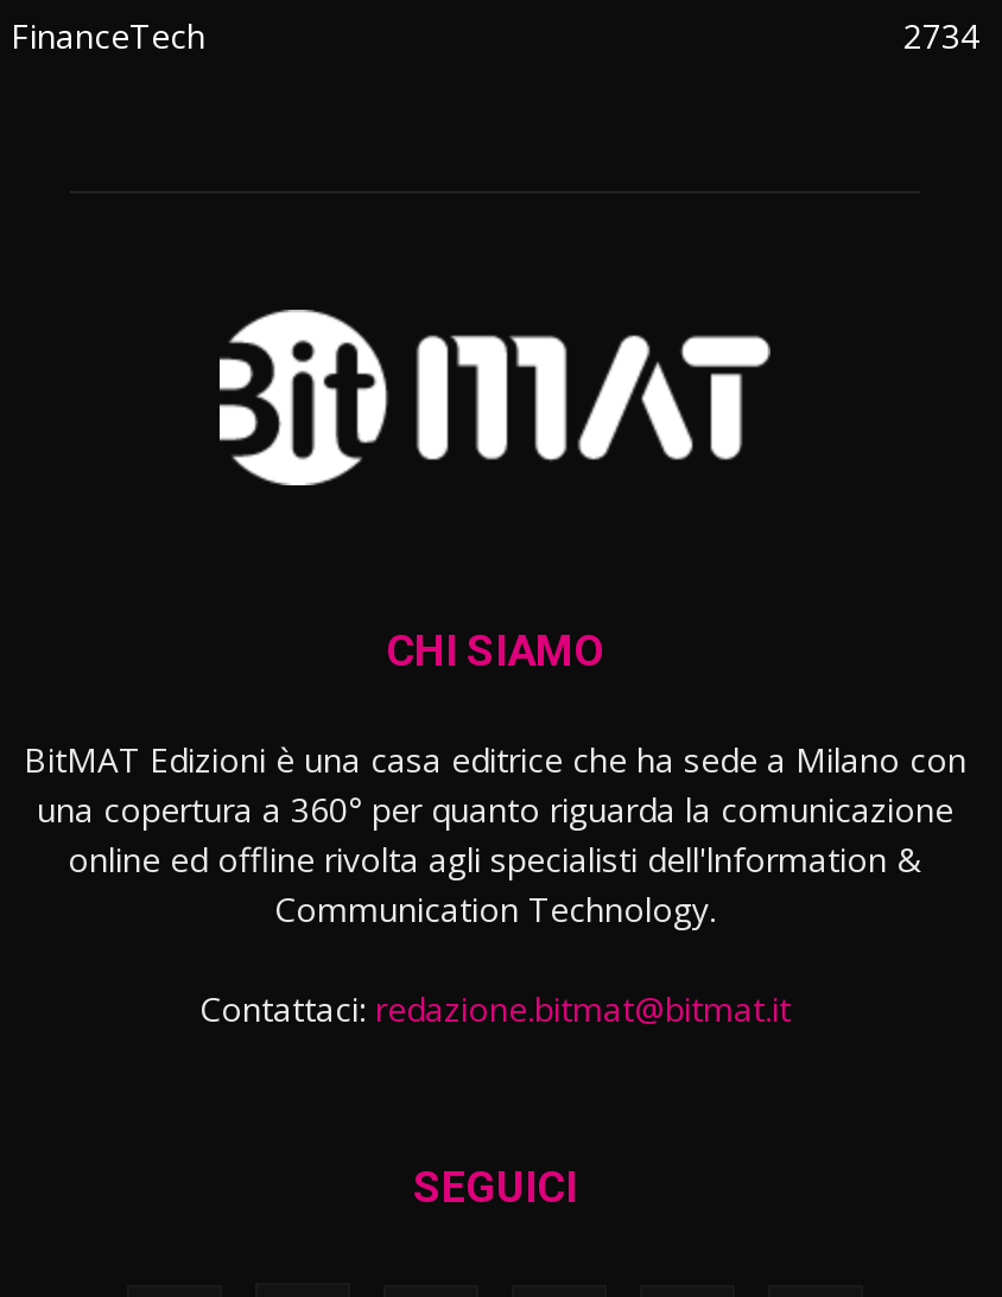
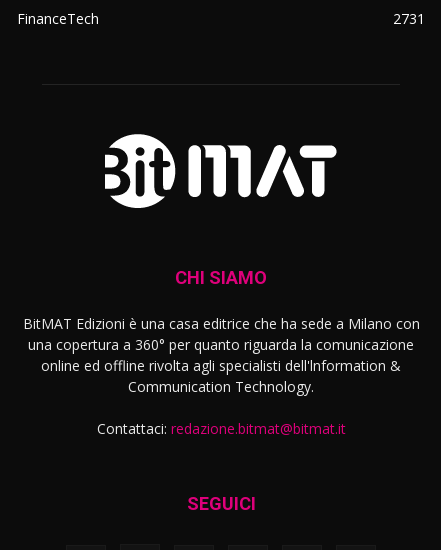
[903,13,979,58] 2734 -> [393,9,425,28] 2731

